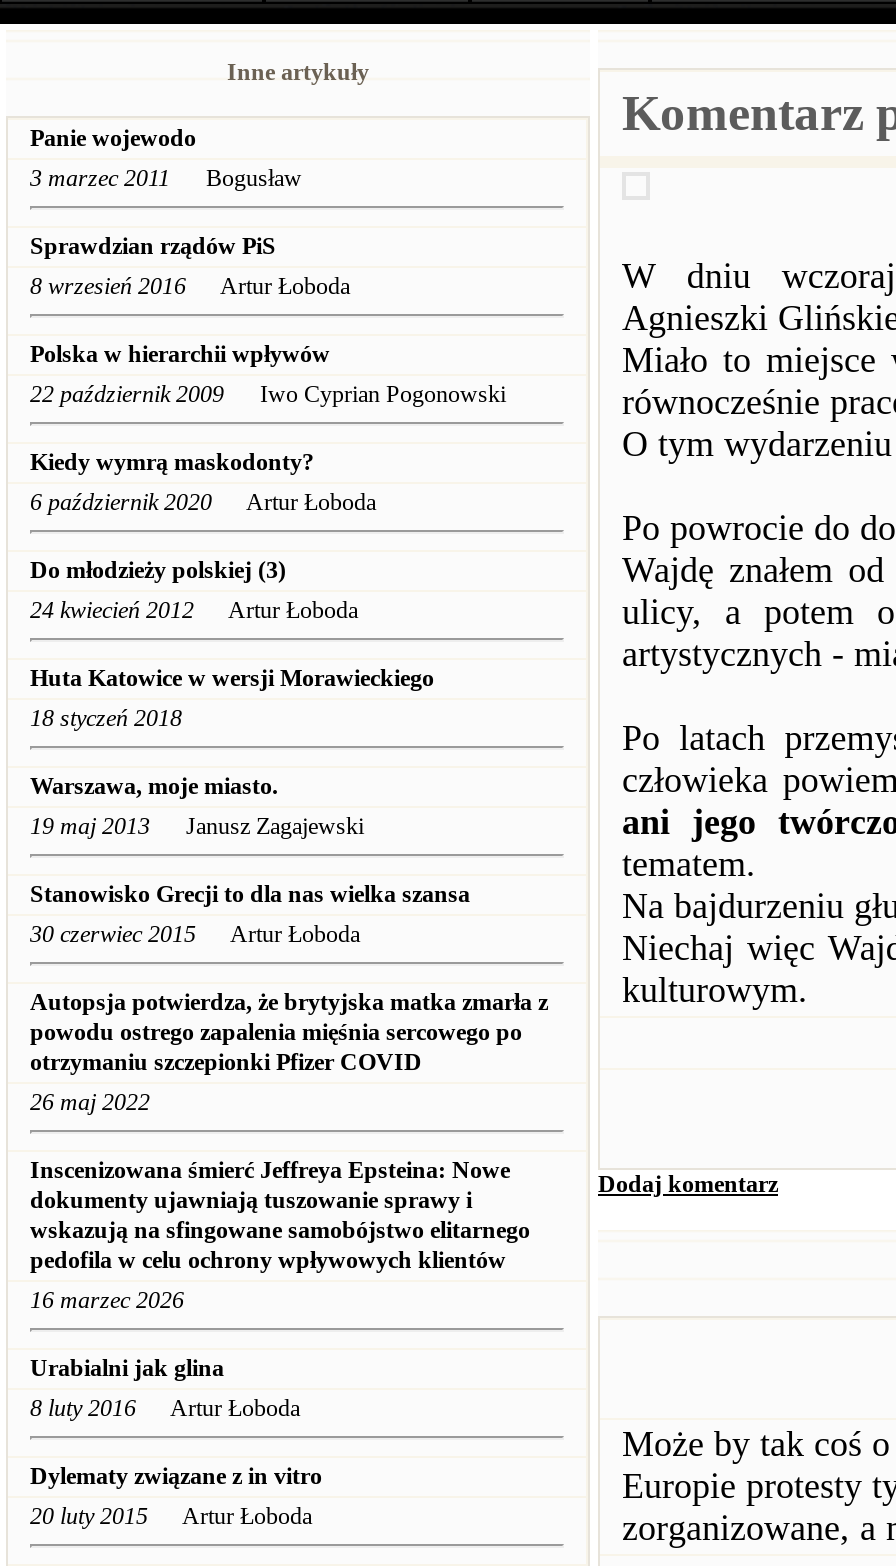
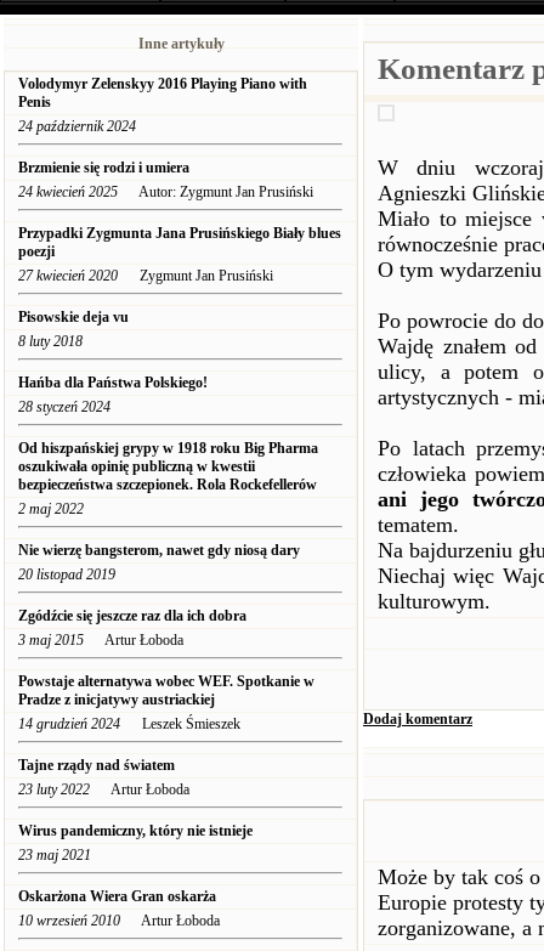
[30,124,302,192] Panie wojewodo | 3 marzec 2011 Bogusław -> [18,75,307,135] Volodymyr Zelenskyy 2016 Playing Piano with | Penis | 24 październik 2024
[30,232,350,300] Sprawdzian rządów PiS | 8 wrzesień 2016 Artur Łoboda -> [18,159,313,200] Brzmienie się rodzi i umiera | 24 kwiecień 2025 Autor: Zygmunt Jan Prusiński
[30,340,506,408] Polska w hierarchii wpływów | 22 październik 2009 Iwo Cyprian Pogonowski -> [18,225,341,284] Przypadki Zygmunta Jana Prusińskiego Biały blues | poezji | 27 kwiecień 2020 Zygmunt Jan Prusiński
[30,448,376,516] Kiedy wymrą maskodonty? | 6 październik 2020 Artur Łoboda -> [18,308,129,350] Pisowskie deja vu | 8 luty 2018
[30,556,358,624] Do młodzieży polskiej (3) | 24 kwiecień 2012 Artur Łoboda -> [18,374,208,415] Hańba dla Państwa Polskiego! | 28 styczeń 2024
[30,664,434,732] Huta Katowice w wersji Morawieckiego | 18 styczeń 2018 -> [18,440,318,517] Od hiszpańskiej grypy w 1918 roku Big Pharma | oszukiwała opinię publiczną w kwestii | bezpieczeństwa szczepionek. Rola Rockefellerów | 2 maj 2022
[30,772,364,840] Warszawa, moje miasto. | 19 maj 2013 Janusz Zagajewski -> [18,542,304,583] Nie wierzę bangsterom, nawet gdy niosą dary | 20 listopad 2019
[30,880,470,948] Stanowisko Grecji to dla nas wielka szansa | 30 czerwiec 2015 Artur Łoboda -> [18,607,246,649] Zgódźcie się jeszcze raz dla ich dobra | 3 maj 2015 Artur Łoboda
[30,988,548,1116] Autopsja potwierdza, że brytyjska matka zmarła z | powodu ostrego zapalenia mięśnia sercowego po | otrzymaniu szczepionki Pfizer COVID | 26 maj 2022 -> [18,673,314,732] Powstaje alternatywa wobec WEF. Spotkanie w | Pradze z inicjatywy austriackiej | 14 grudzień 2024 Leszek Śmieszek
[30,1156,530,1314] Inscenizowana śmierć Jeffreya Epsteina: Nowe | dokumenty ujawniają tuszowanie sprawy i | wskazują na sfingowane samobójstwo elitarnego | pedofila w celu ochrony wpływowych klientów | 16 marzec 2026 -> [18,757,189,798] Tajne rządy nad światem | 23 luty 2022 Artur Łoboda
[30,1354,300,1422] Urabialni jak glina | 8 luty 2016 Artur Łoboda -> [18,822,253,864] Wirus pandemiczny, który nie istnieje | 23 maj 2021
[30,1462,322,1530] Dylematy związane z in vitro | 20 luty 2015 Artur Łoboda -> [18,888,220,929] Oskarżona Wiera Gran oskarża | 10 wrzesień 2010 Artur Łoboda

